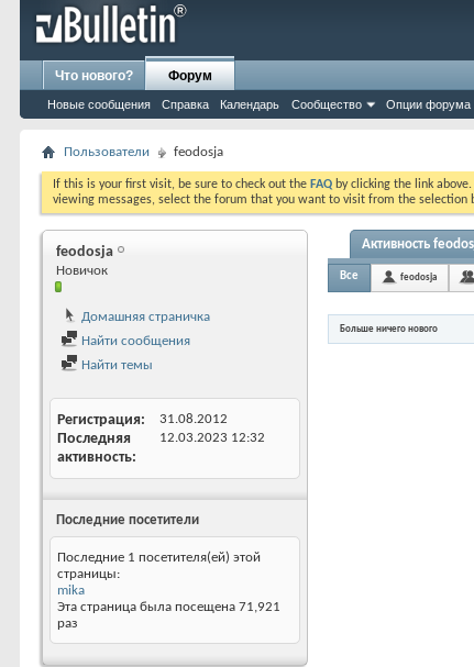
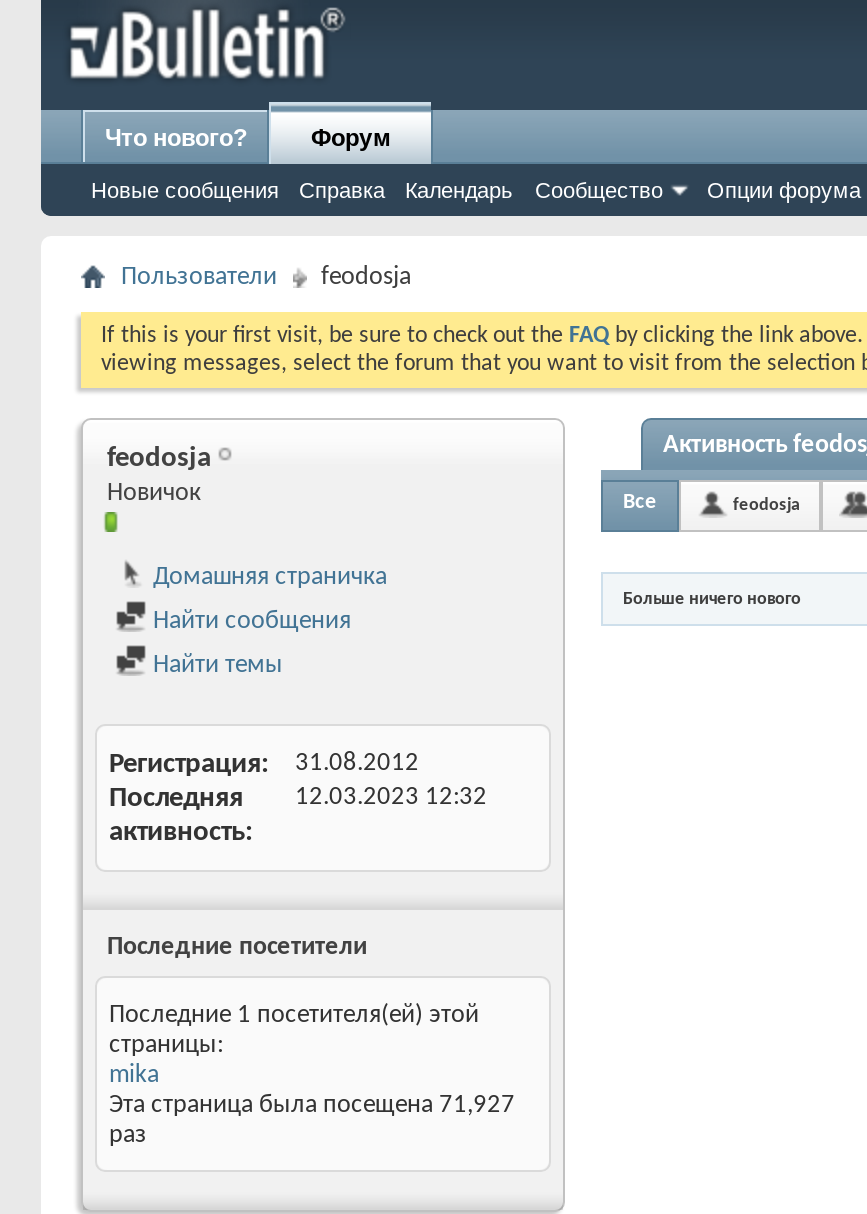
[57,600,280,614] Эта страница была посещена 71,921 -> [109,1092,515,1118] Эта страница была посещена 71,927

